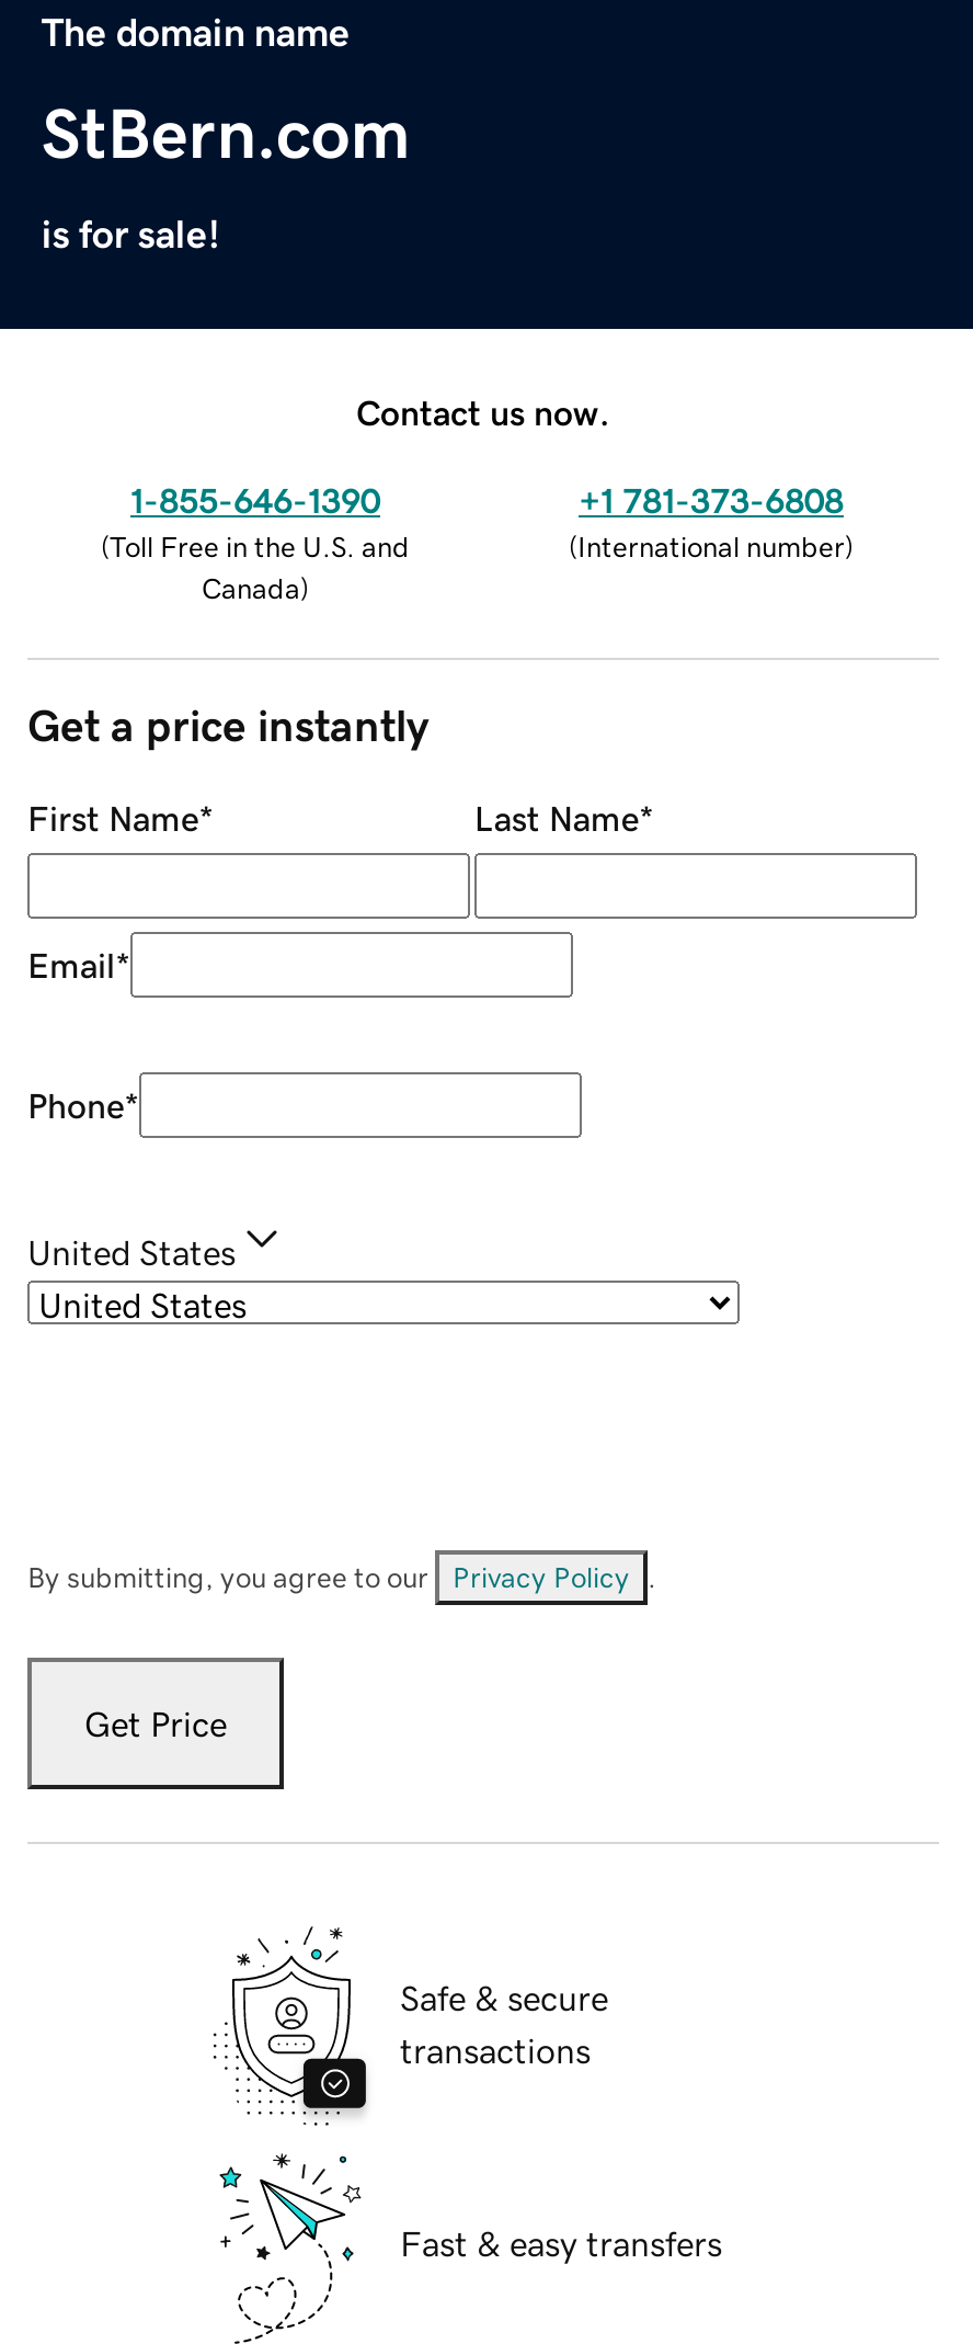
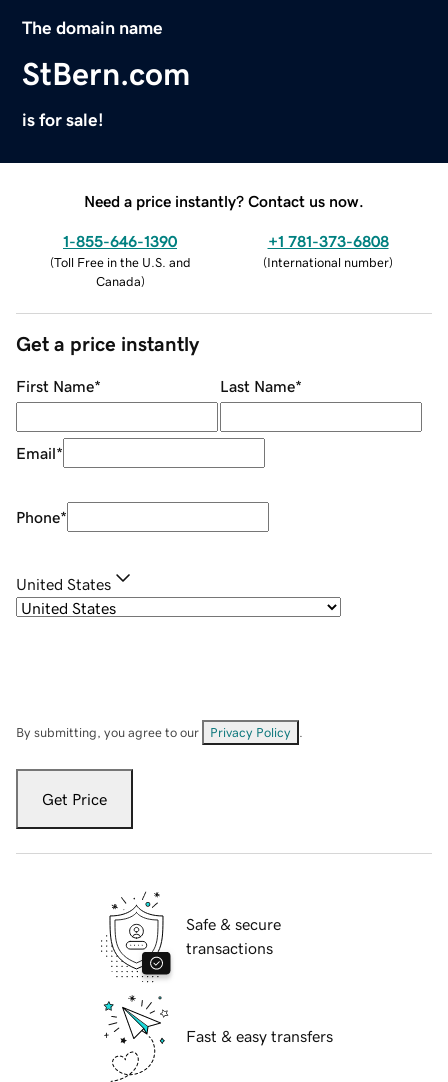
[356,394,610,429] Contact us now. -> [84,193,364,209] Need a price instantly? Contact us now.

